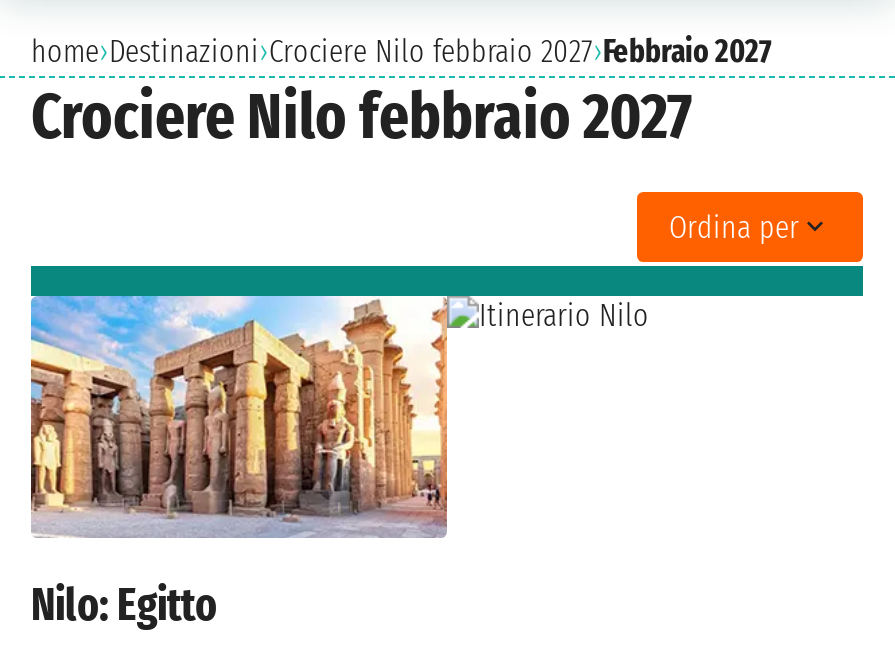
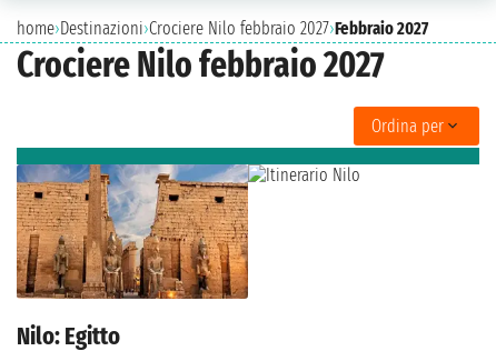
[29,294,447,538] [image] -> [16,163,249,300] [image]

